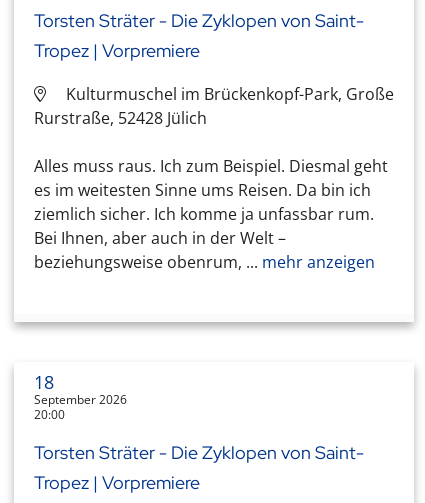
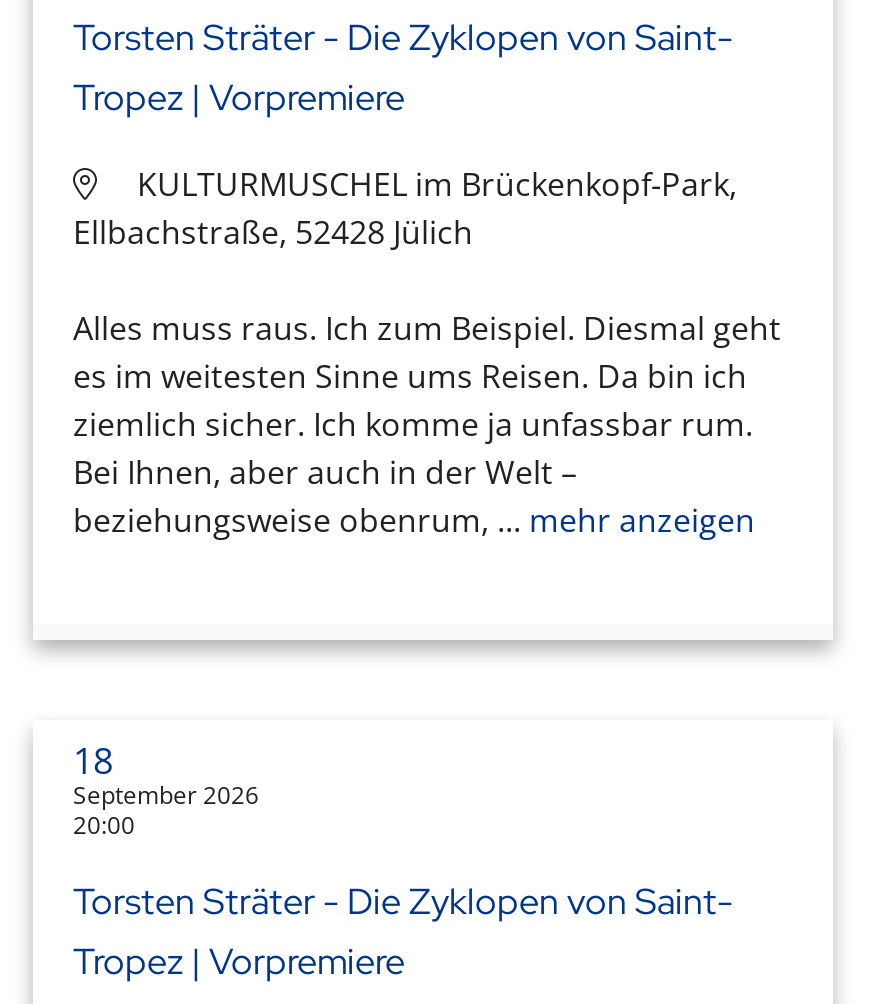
[34,83,394,129] Kulturmuschel im Brückenkopf-Park, Große | Rurstraße, 52428 Jülich -> [73,162,737,254] KULTURMUSCHEL im Brückenkopf-Park, | Ellbachstraße, 52428 Jülich

